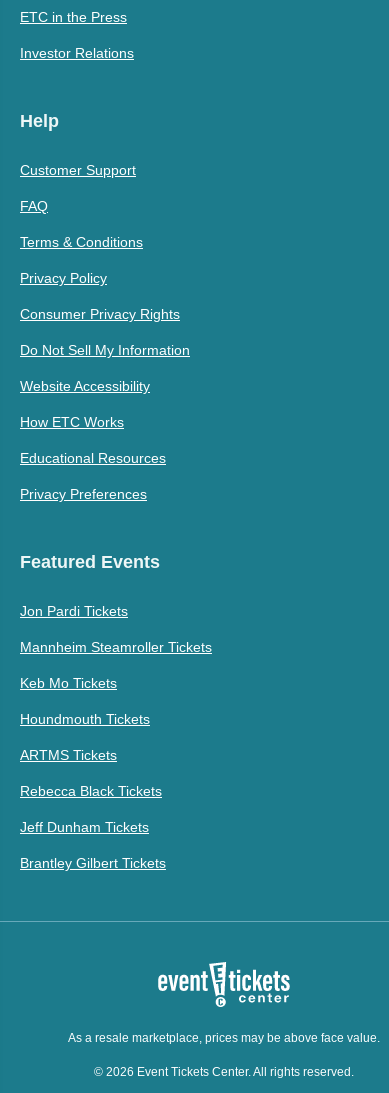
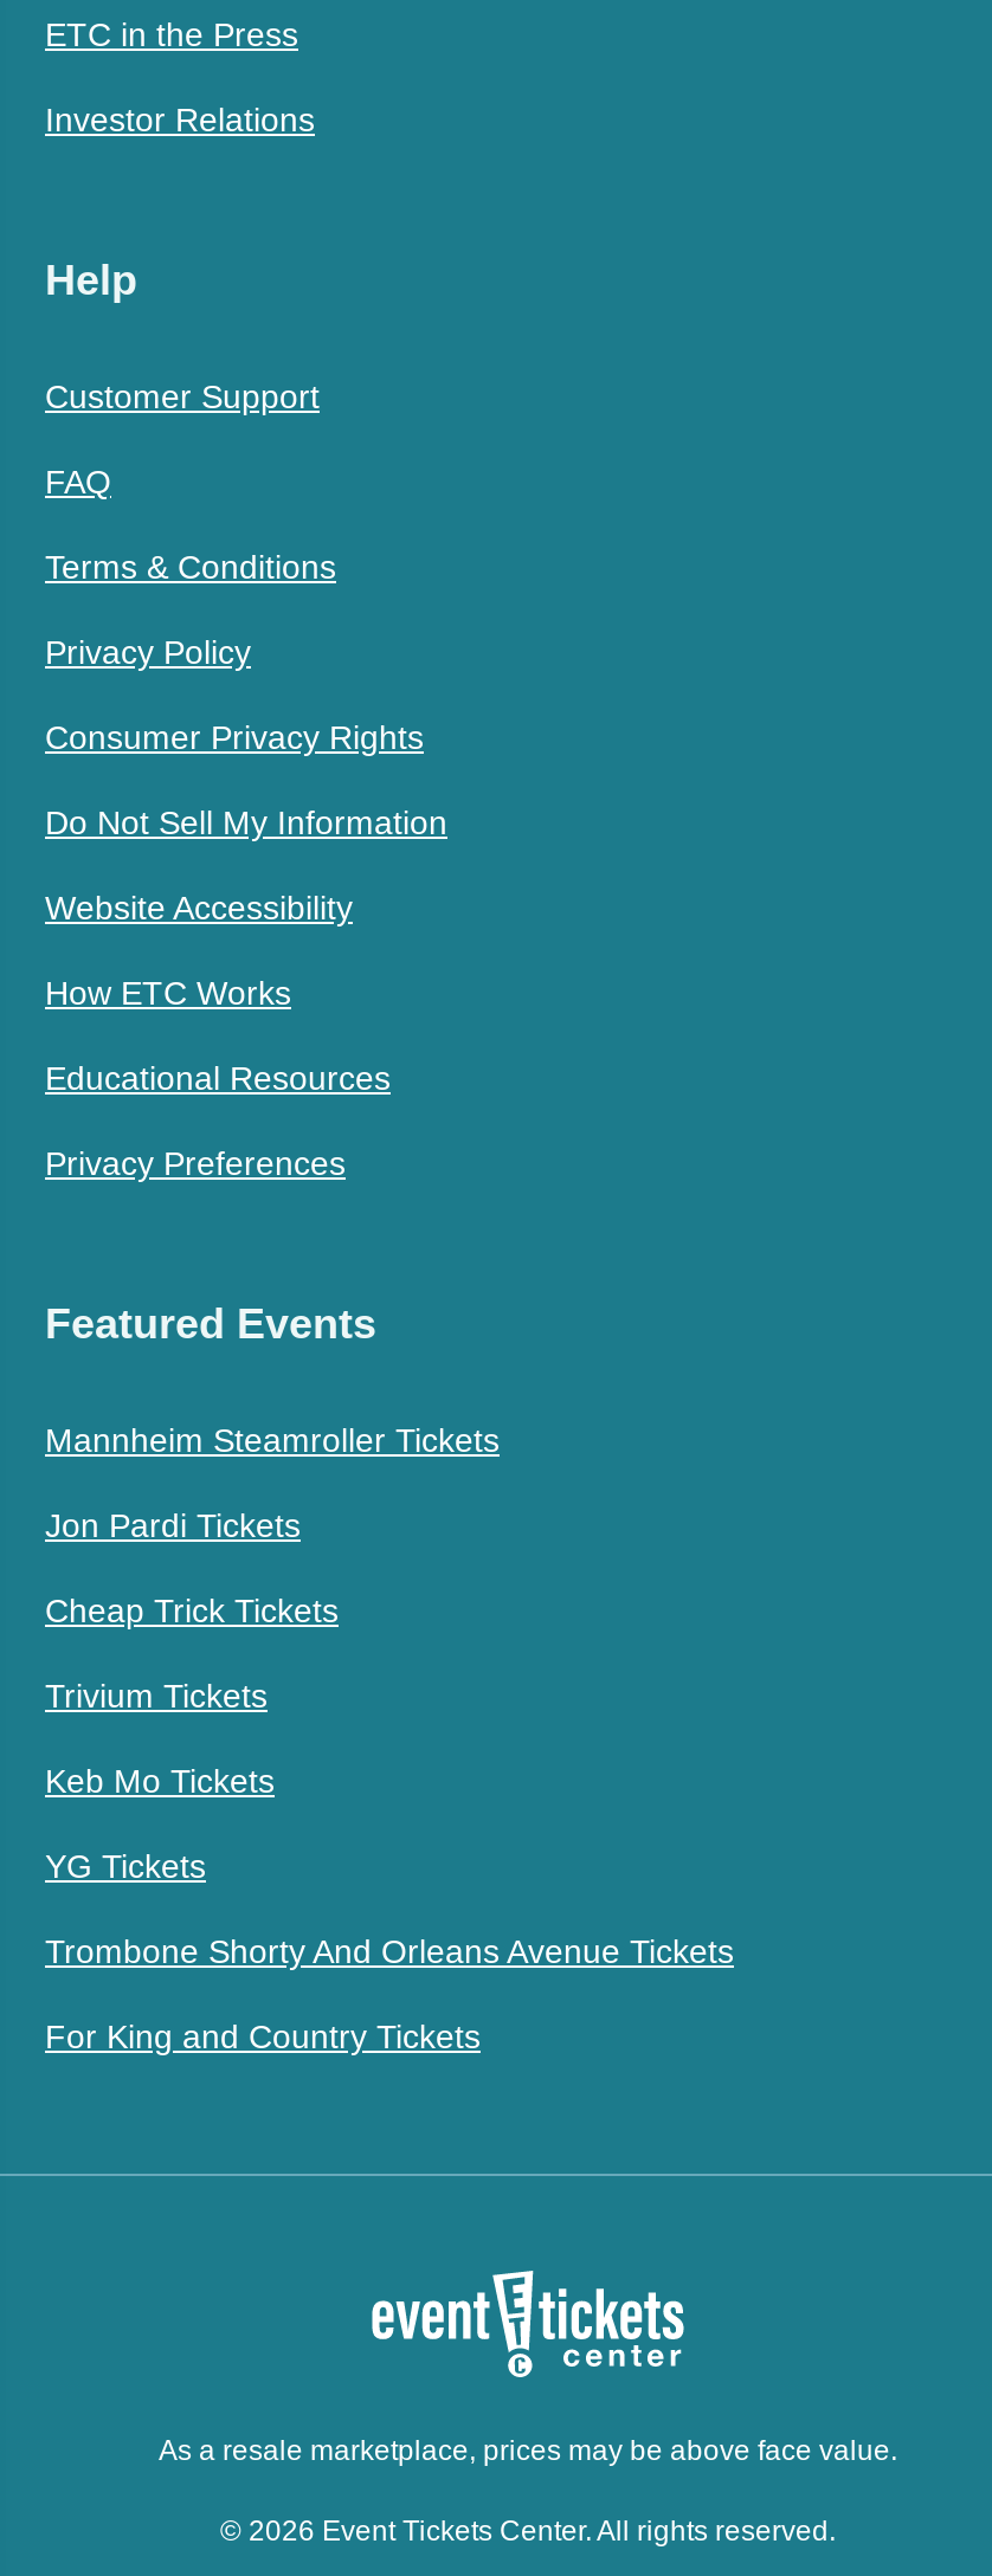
moved [20,602,128,618] -> [45,1505,301,1543]: Jon Pardi Tickets
none -> [45,1590,339,1713] Cheap Trick Tickets | Trivium Tickets
moved [20,638,212,654] -> [45,1420,500,1458]: Mannheim Steamroller Tickets
moved [20,674,117,690] -> [45,1761,275,1799]: Keb Mo Tickets
[20,710,166,870] Houndmouth Tickets | ARTMS Tickets | Rebecca Black Tickets | Jeff Dunham Tickets | Brantley Gilbert Tickets -> [45,1846,734,2054] YG Tickets | Trombone Shorty And Orleans Avenue Tickets | For King and Country Tickets

